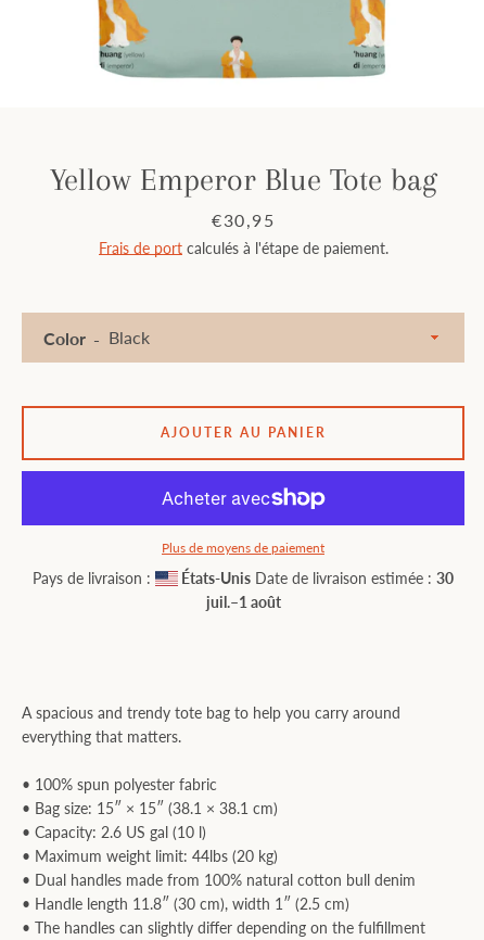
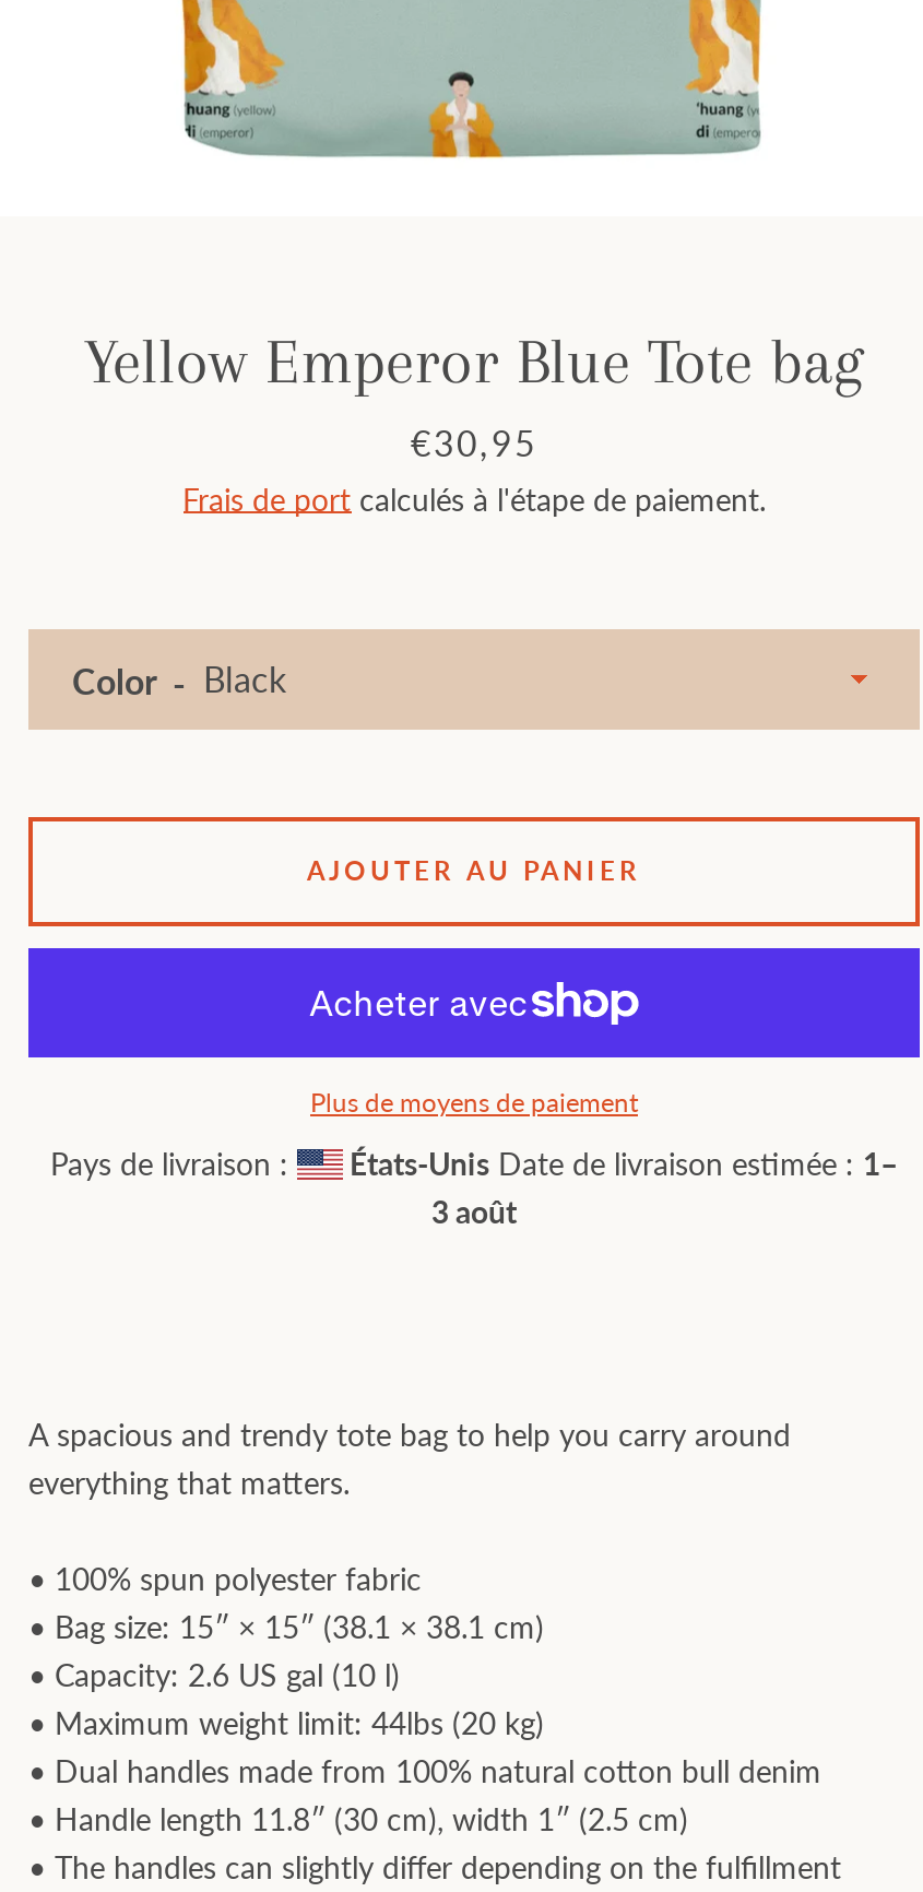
[178,569,454,587] États-Unis Date de livraison estimée : 30 -> [343,1145,898,1182] États-Unis Date de livraison estimée : 1–
[206,593,281,611] juil.–1 août -> [431,1193,517,1230] 3 août

